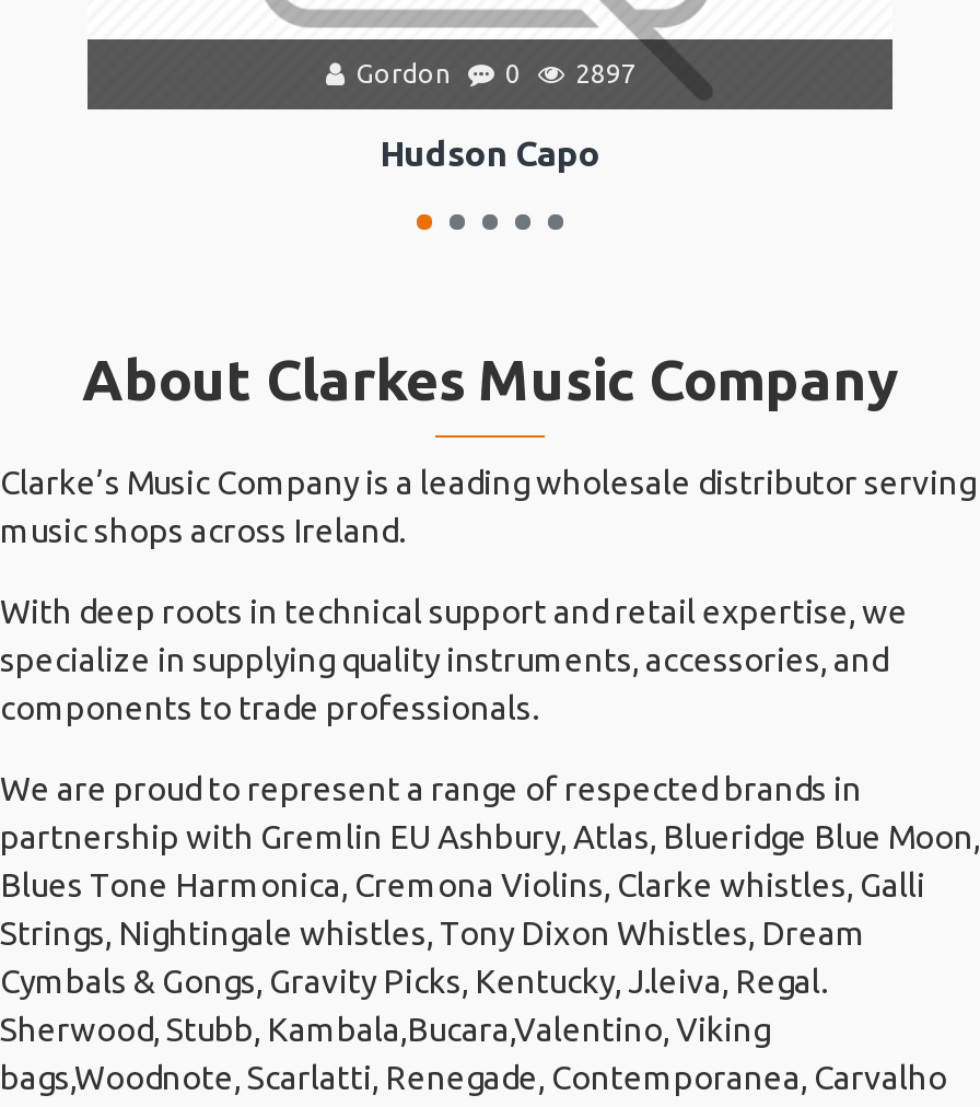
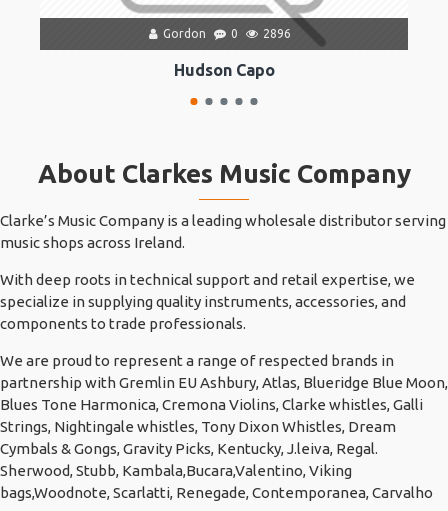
[357,58,637,87] Gordon 0 2897 -> [163,27,291,40] Gordon 0 2896

